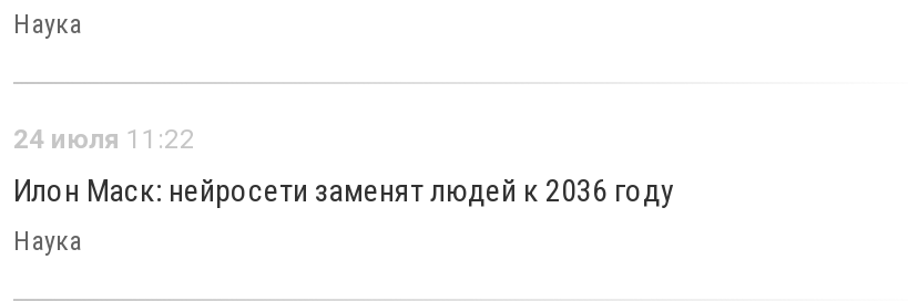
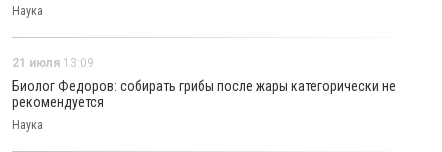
[13,124,195,155] 24 июля 11:22 -> [12,56,94,70] 21 июля 13:09
[13,173,674,208] Илон Маск: нейросети заменят людей к 2036 году -> [12,78,396,110] Биолог Федоров: собирать грибы после жары категорически не | рекомендуется

